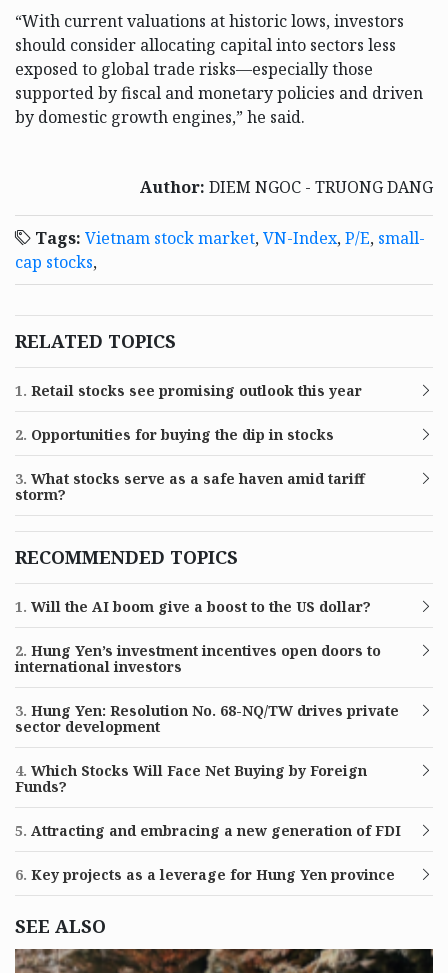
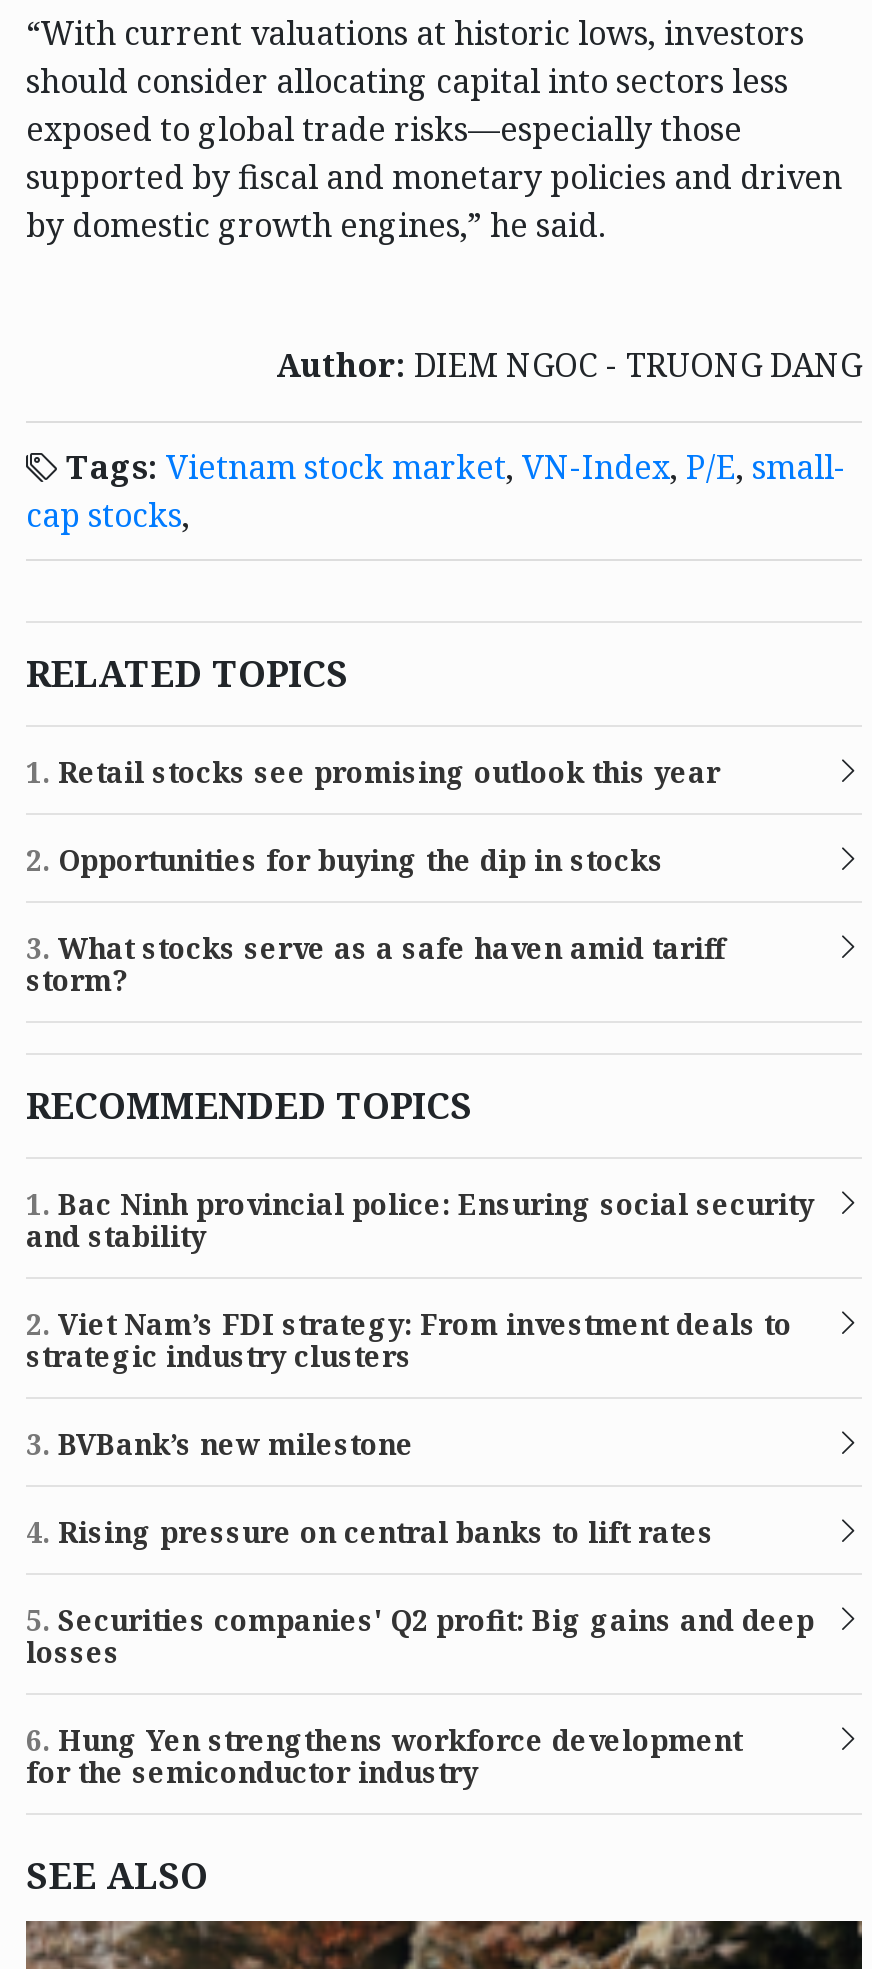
[15,597,371,616] 1. Will the AI boom give a boost to the US dollar? -> [26,1184,814,1254] 1. Bac Ninh provincial police: Ensuring social security | and stability
[15,641,381,676] 2. Hung Yen’s investment incentives open doors to | international investors -> [26,1304,792,1374] 2. Viet Nam’s FDI strategy: From investment deals to | strategic industry clusters
[15,701,399,736] 3. Hung Yen: Resolution No. 68-NQ/TW drives private | sector development -> [26,1424,414,1462] 3. BVBank’s new milestone
[15,761,367,796] 4. Which Stocks Will Face Net Buying by Foreign | Funds? -> [26,1512,714,1550] 4. Rising pressure on central banks to lift rates
[15,821,401,840] 5. Attracting and embracing a new generation of FDI -> [26,1600,814,1670] 5. Securities companies' Q2 profit: Big gains and deep | losses
[15,865,395,884] 6. Key projects as a leverage for Hung Yen province -> [26,1720,742,1790] 6. Hung Yen strengthens workforce development | for the semiconductor industry

